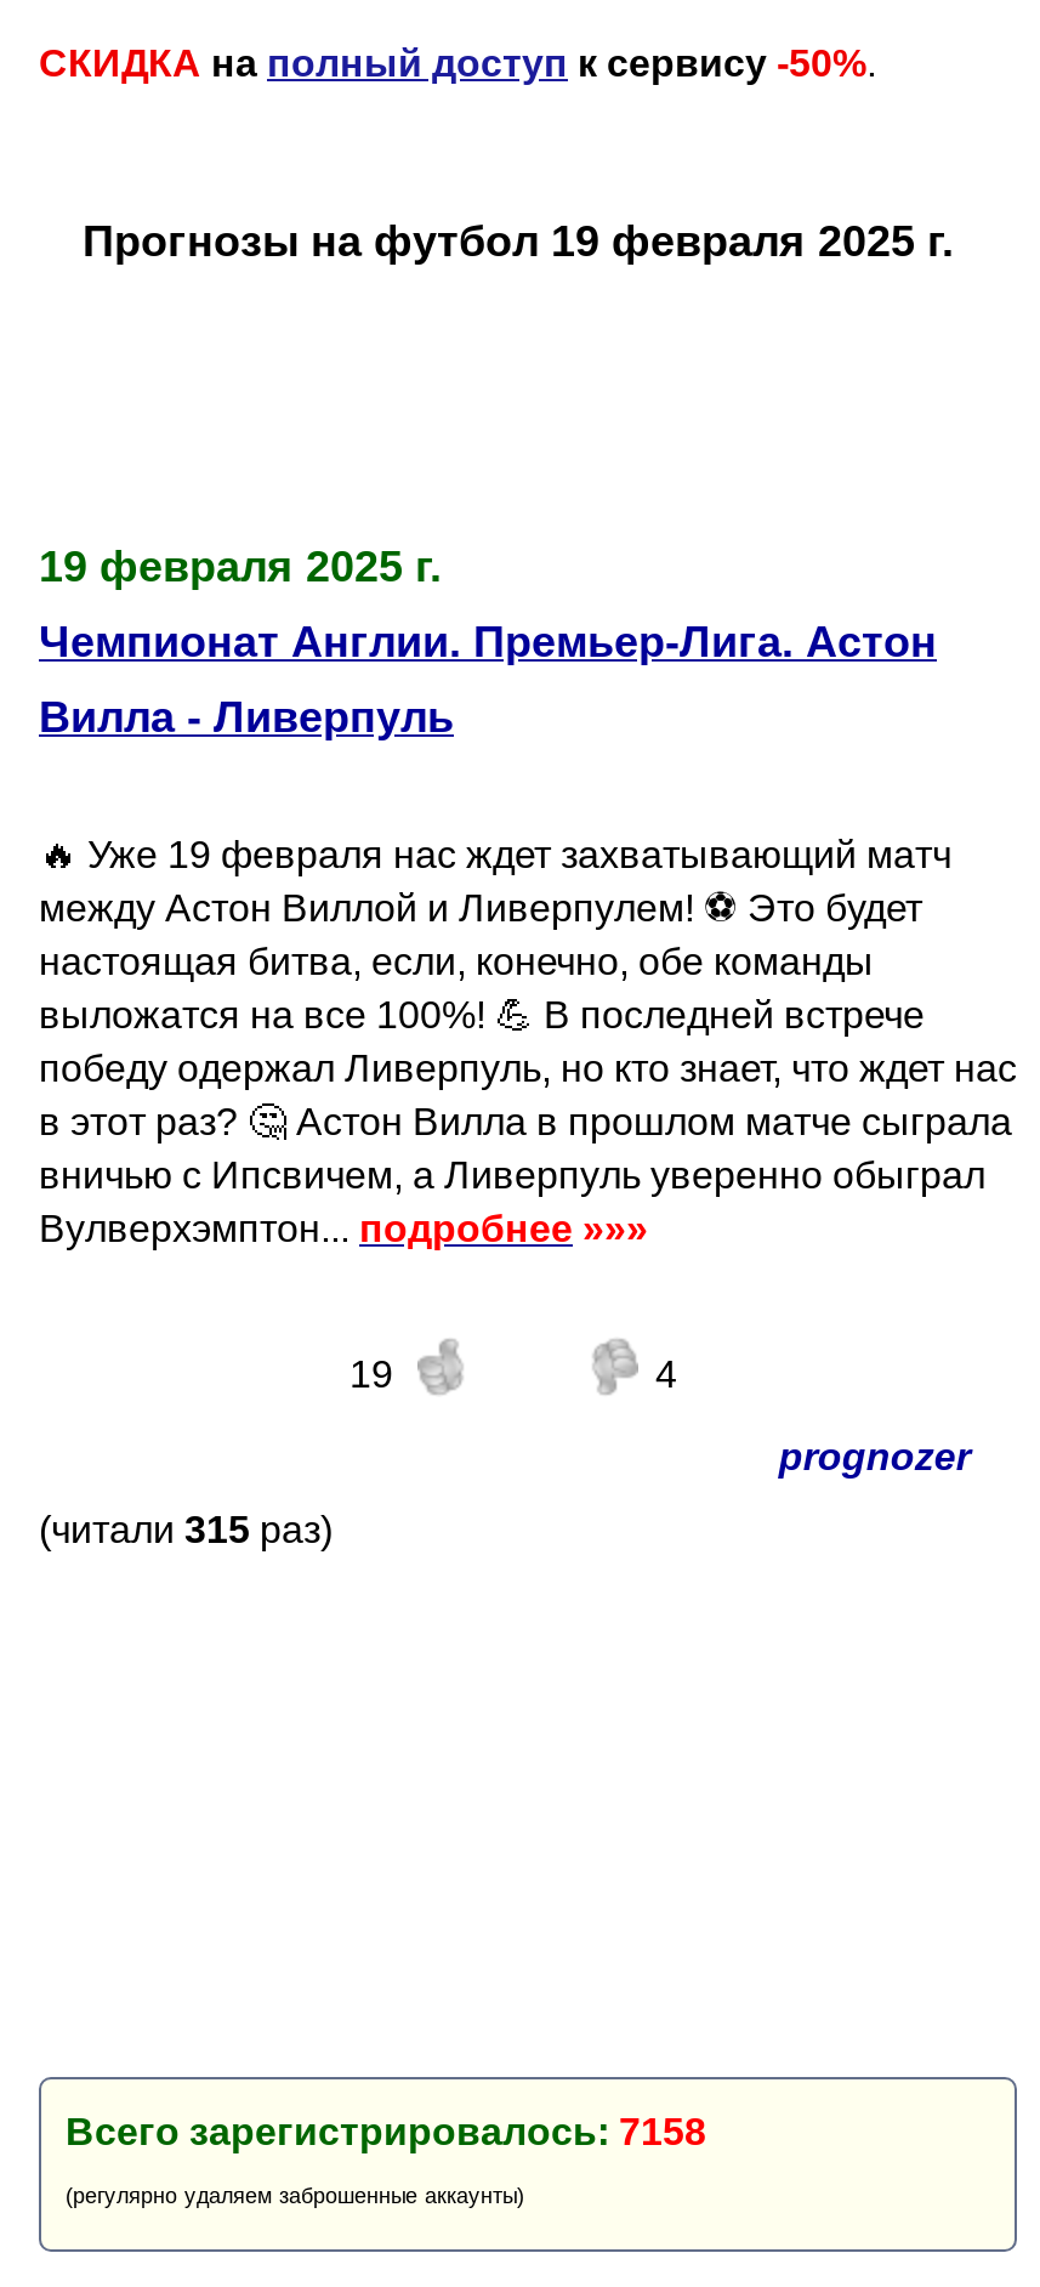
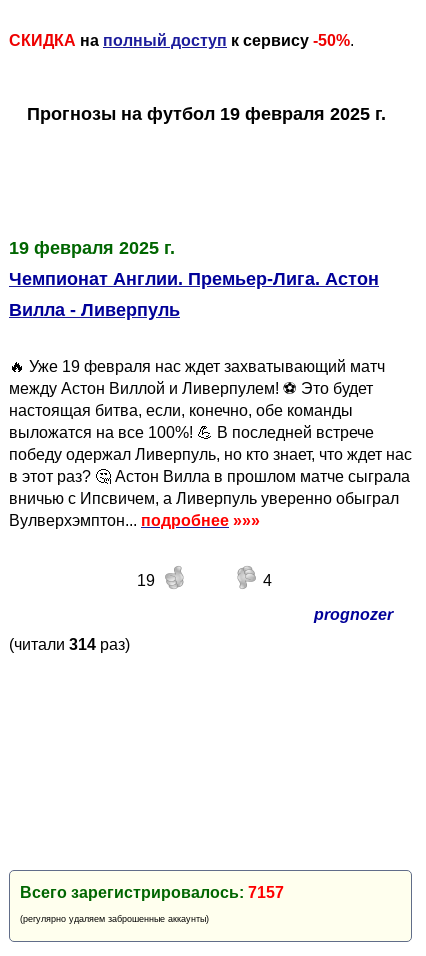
[39,1509,333,1550] (читали 315 раз) -> [9,636,130,653] (читали 314 раз)
[66,2111,706,2152] Всего зарегистрировалось: 7158 -> [20,884,284,901] Всего зарегистрировалось: 7157

